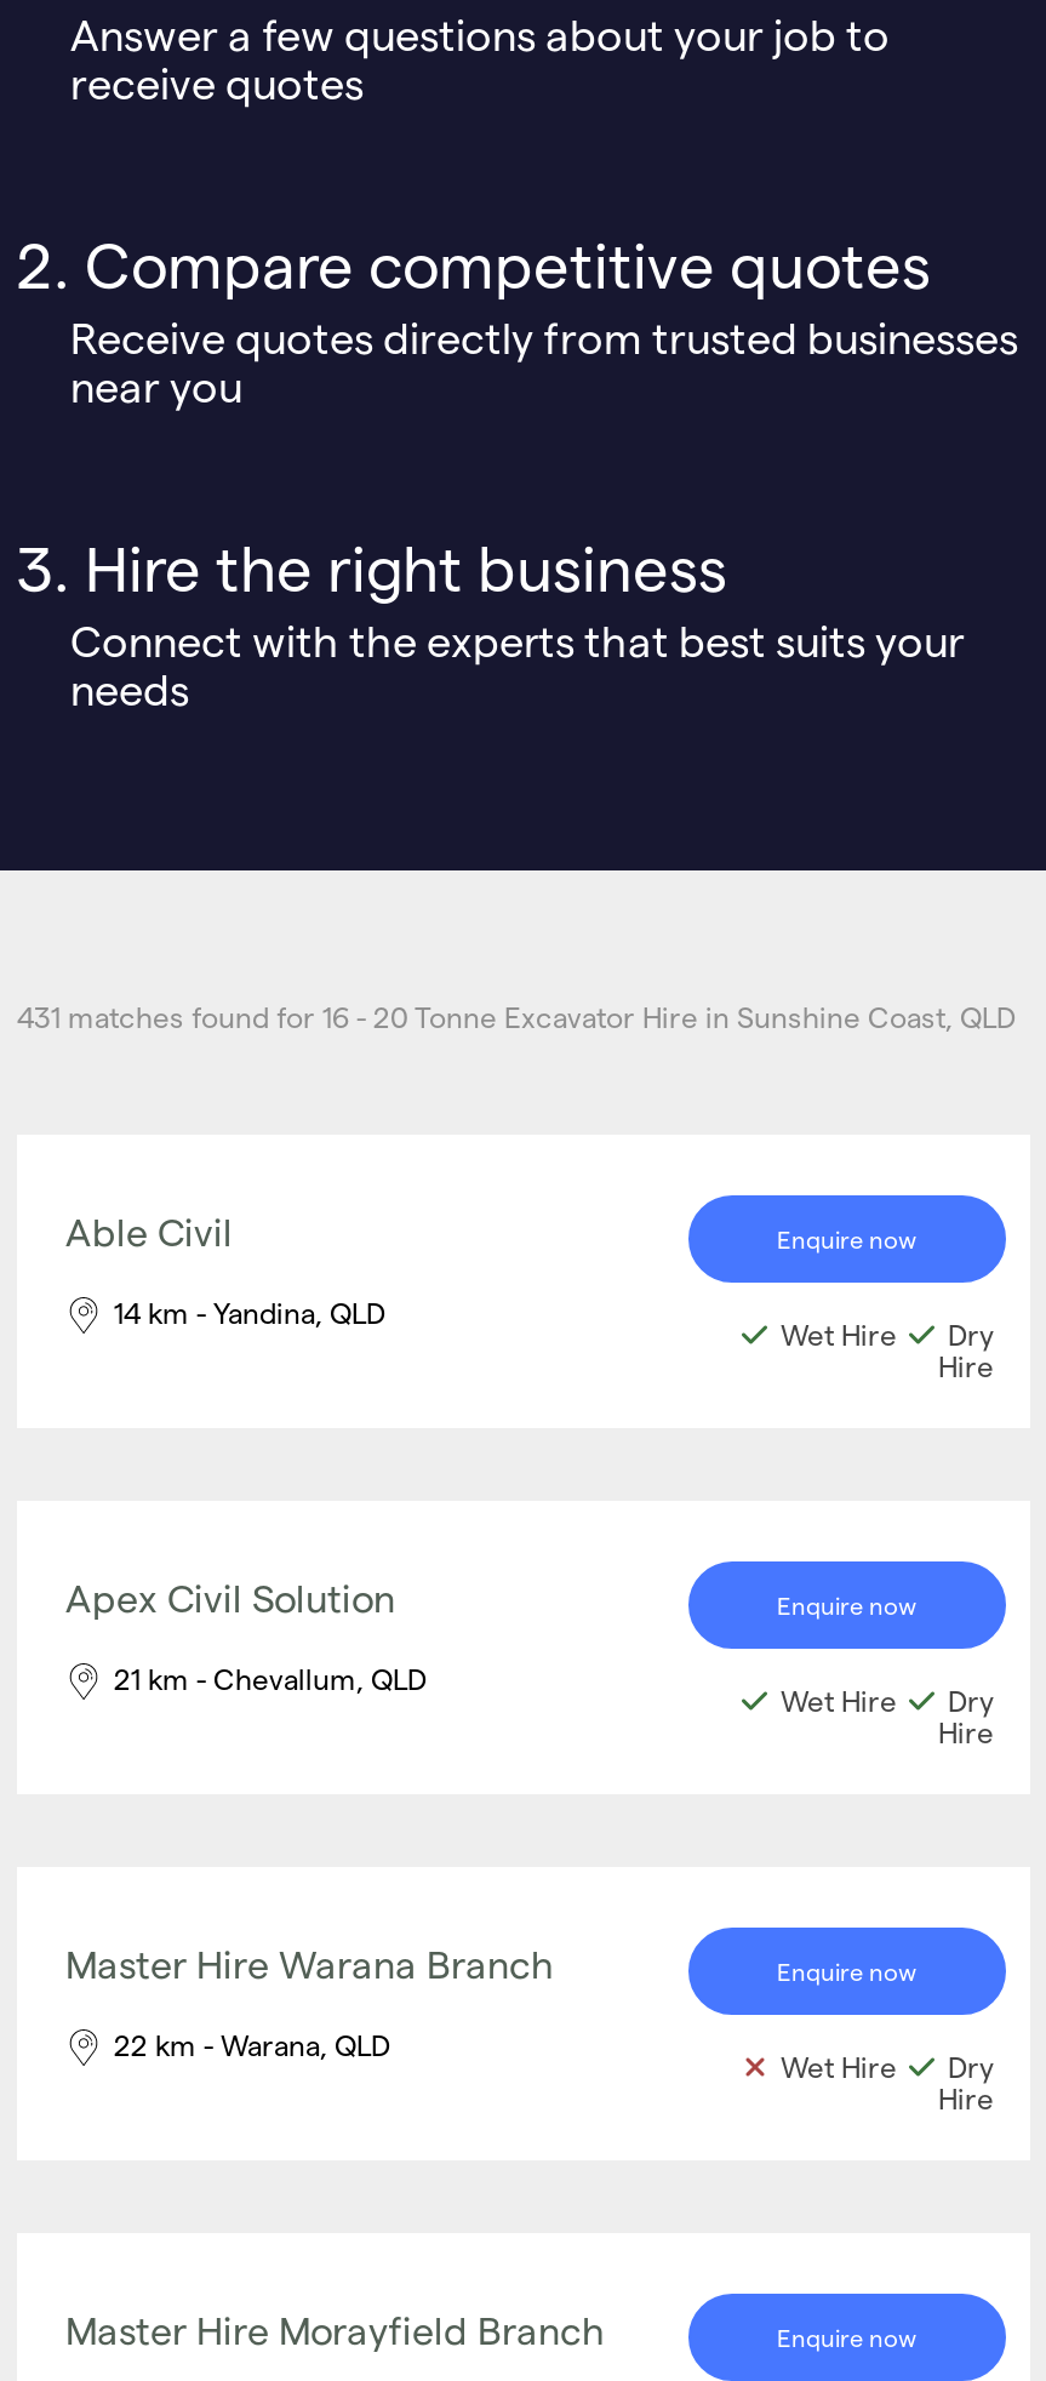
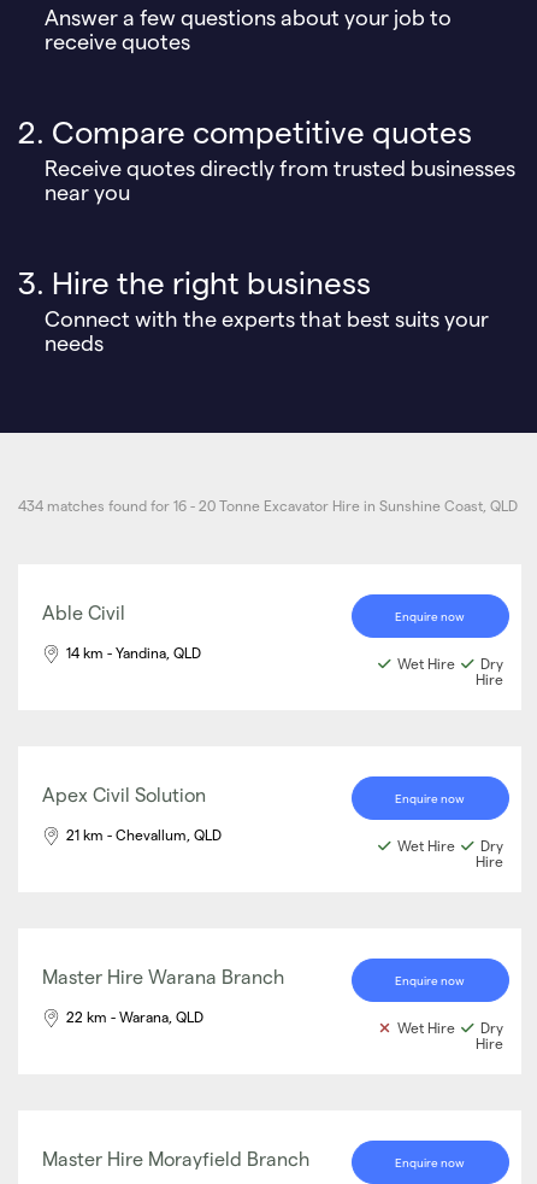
[17,999,1016,1033] 431 matches found for 16 - 20 Tonne Excavator Hire in Sunshine Coast, QLD -> [18,497,518,514] 434 matches found for 16 - 20 Tonne Excavator Hire in Sunshine Coast, QLD

